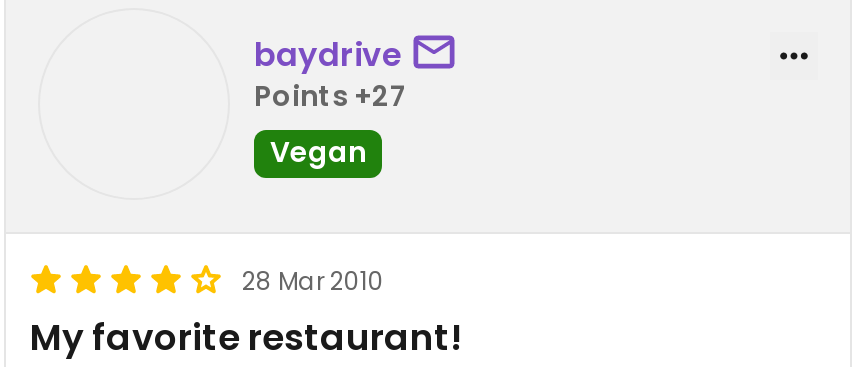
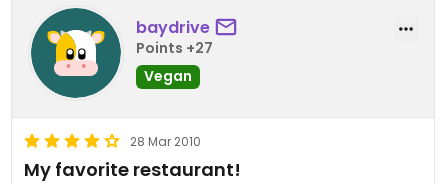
none -> [30,7,122,99] [image]

